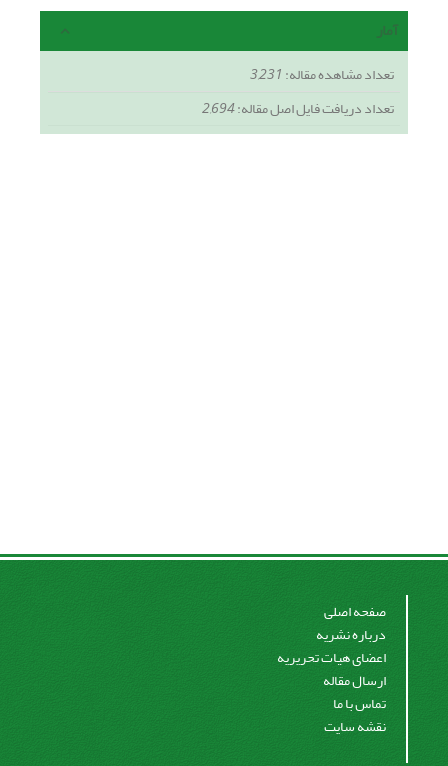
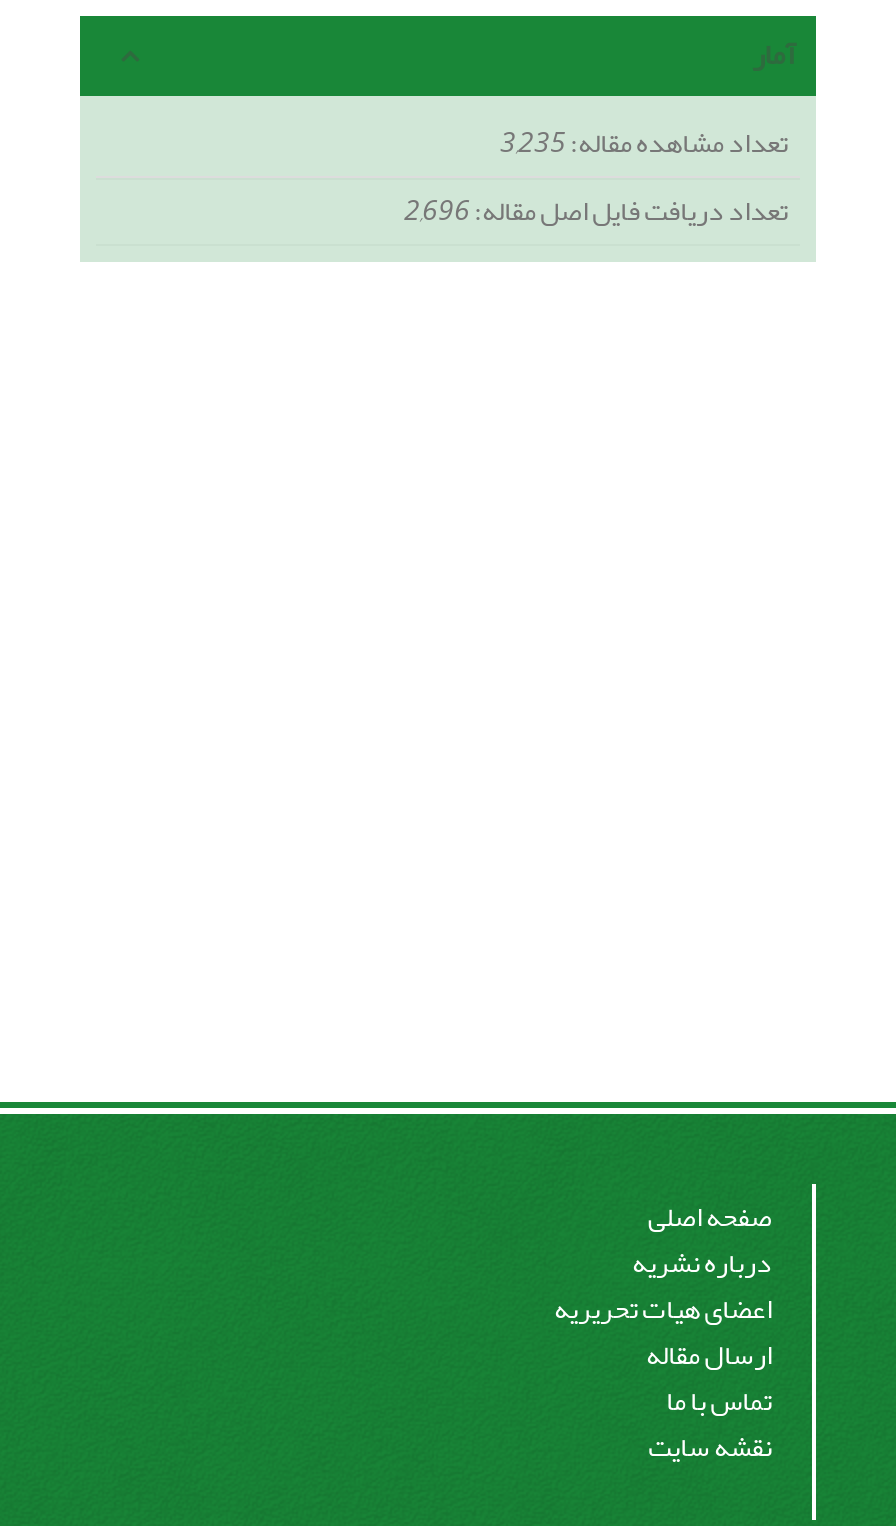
[250,61,394,88] تعداد مشاهده مقاله:3,231 -> [500,117,788,171] تعداد مشاهده مقاله:3,235
[202,95,394,122] تعداد دریافت فایل اصل مقاله:2,694 -> [404,185,788,239] تعداد دریافت فایل اصل مقاله:2,696

